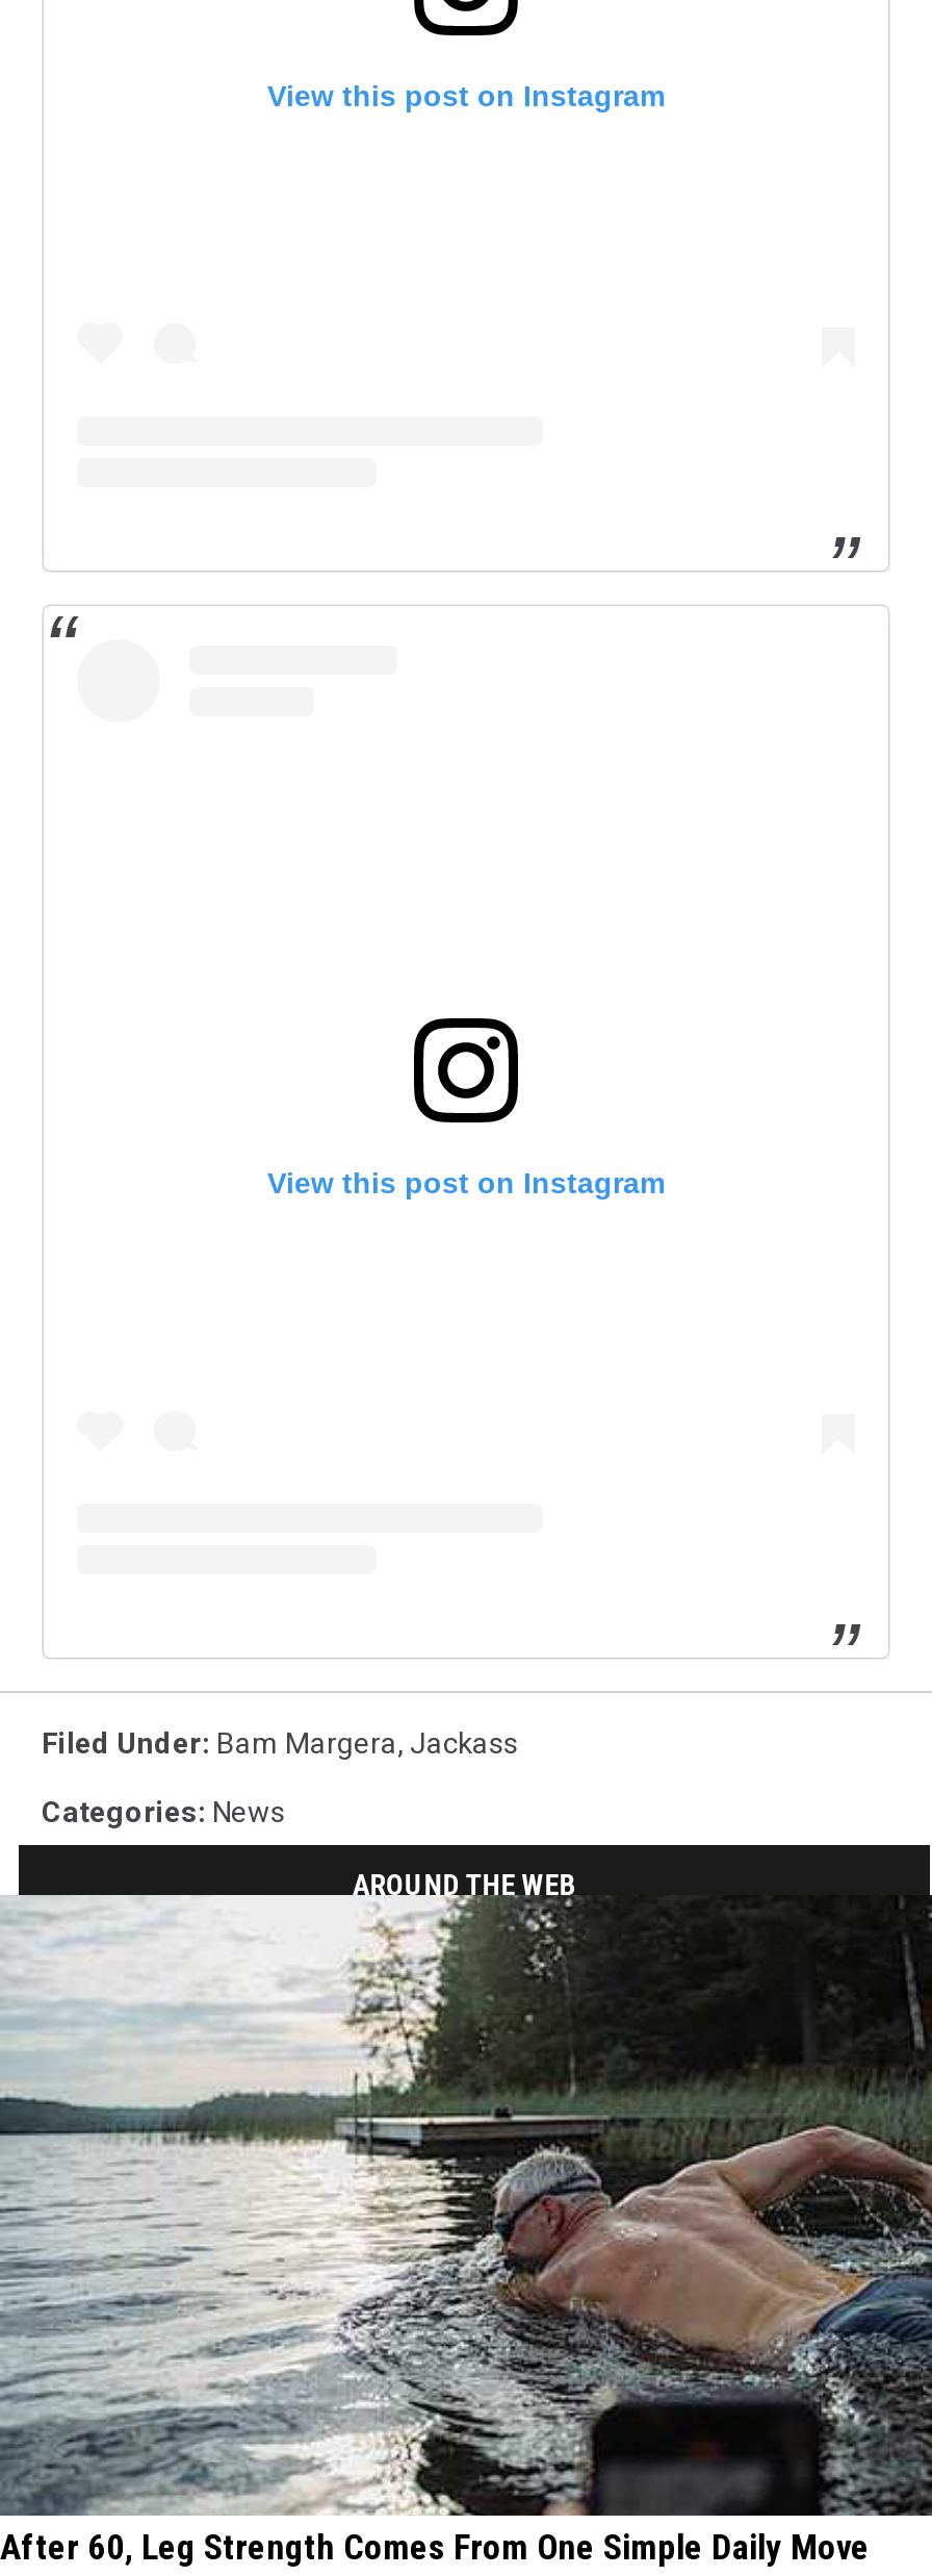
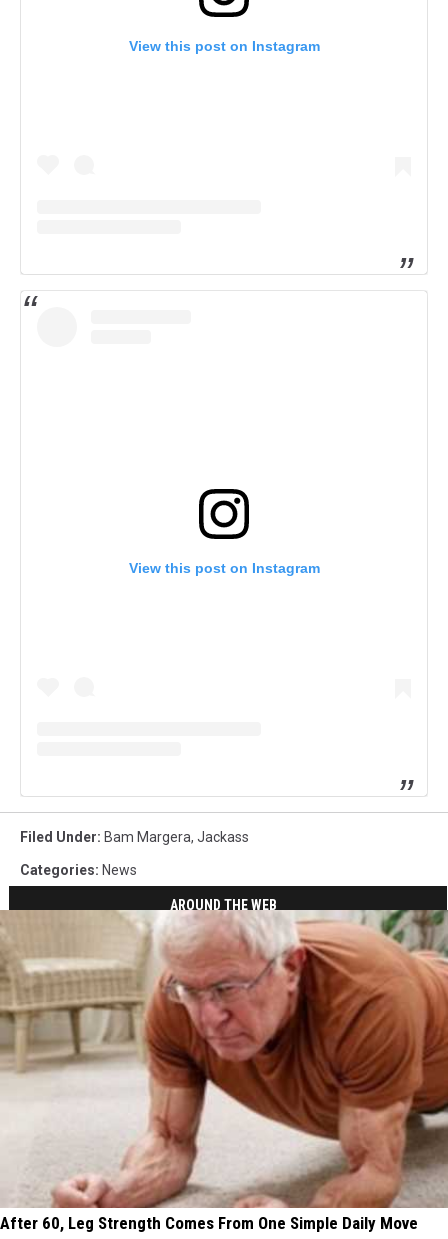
[6,1895,926,2518] [image] -> [3,909,445,1209] [image]

